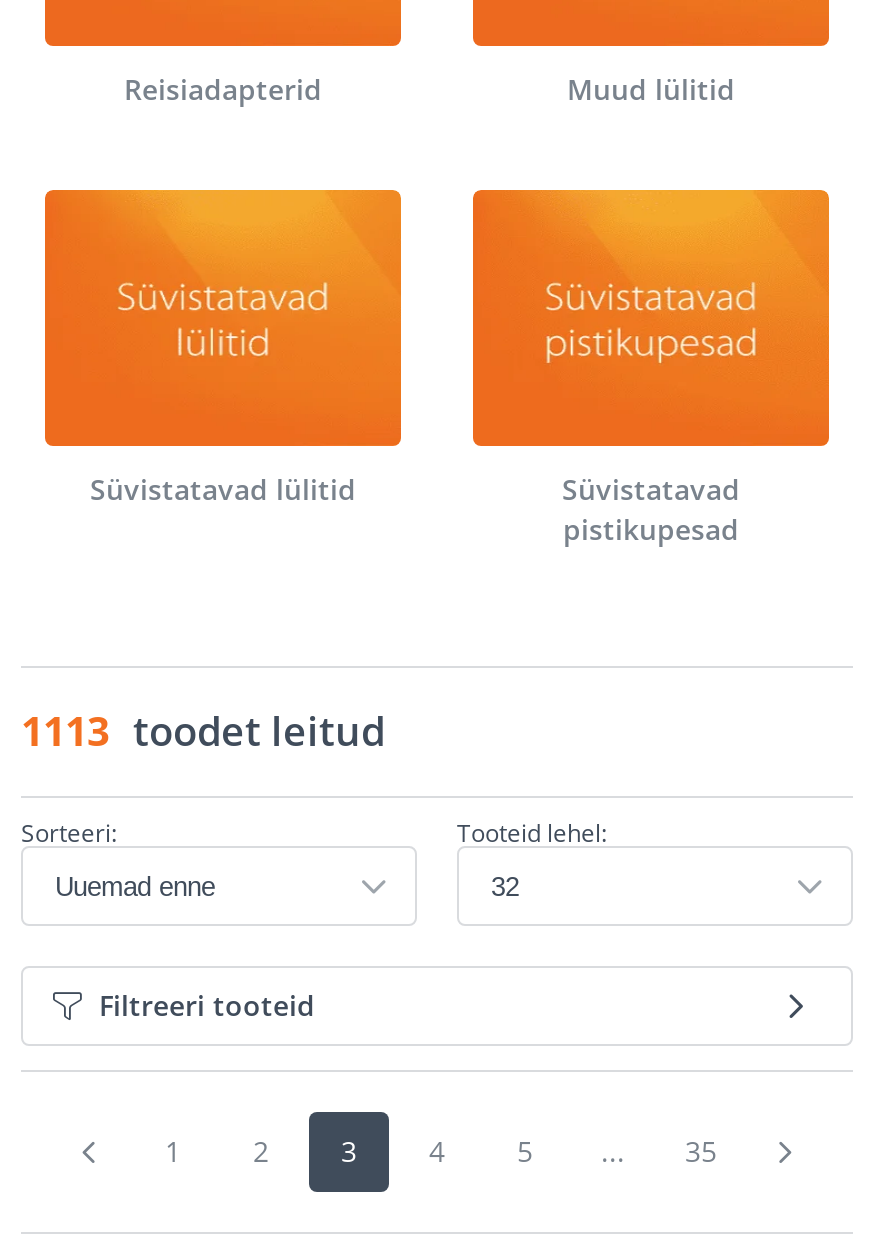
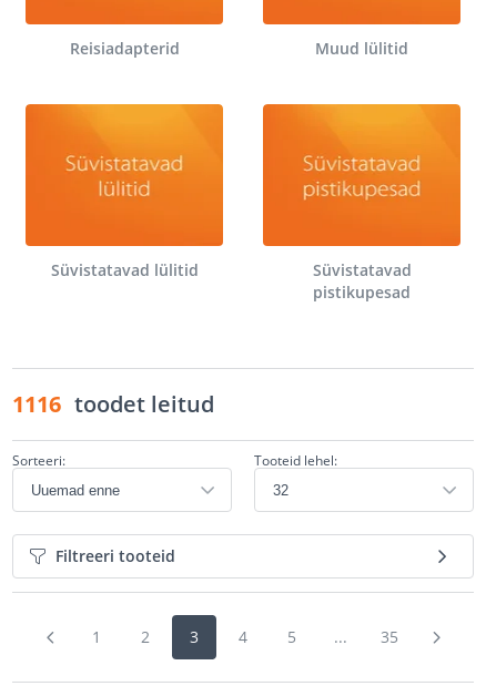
[21,704,385,758] 1113 toodet leitud -> [12,389,214,419] 1116 toodet leitud

